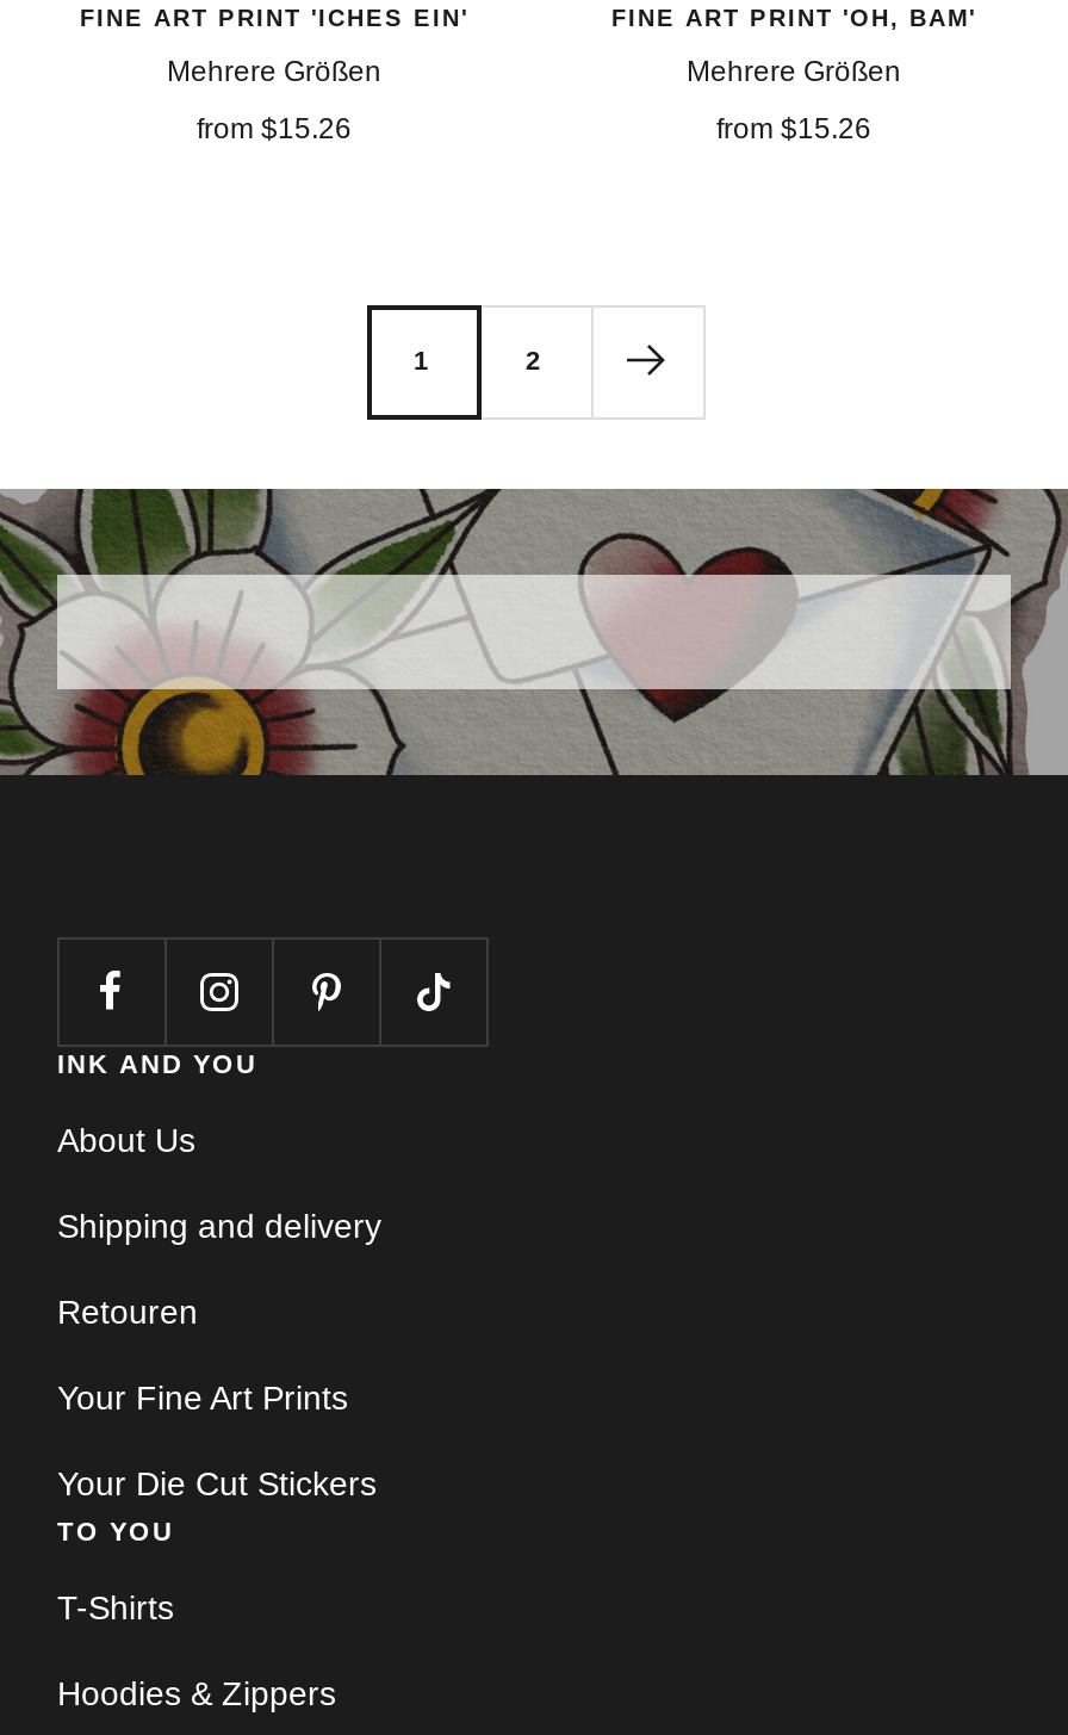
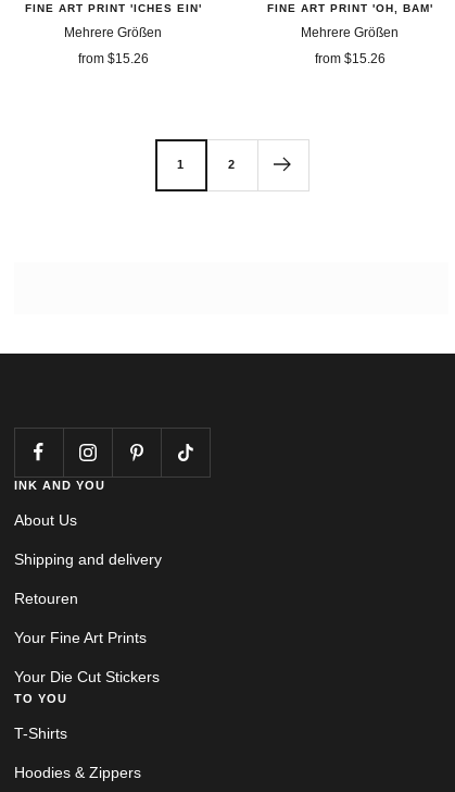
[7,487,1061,775] [image] -> none

